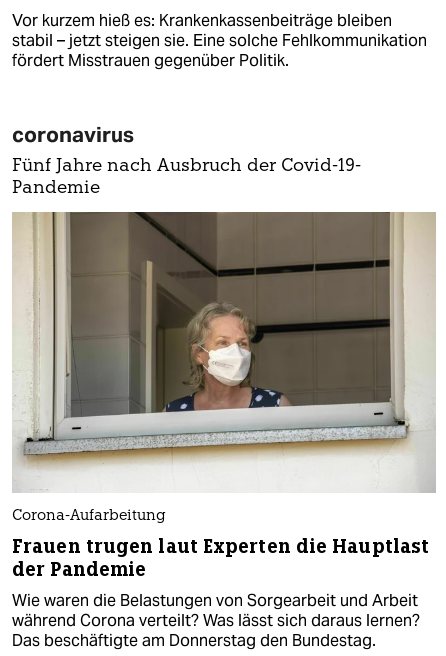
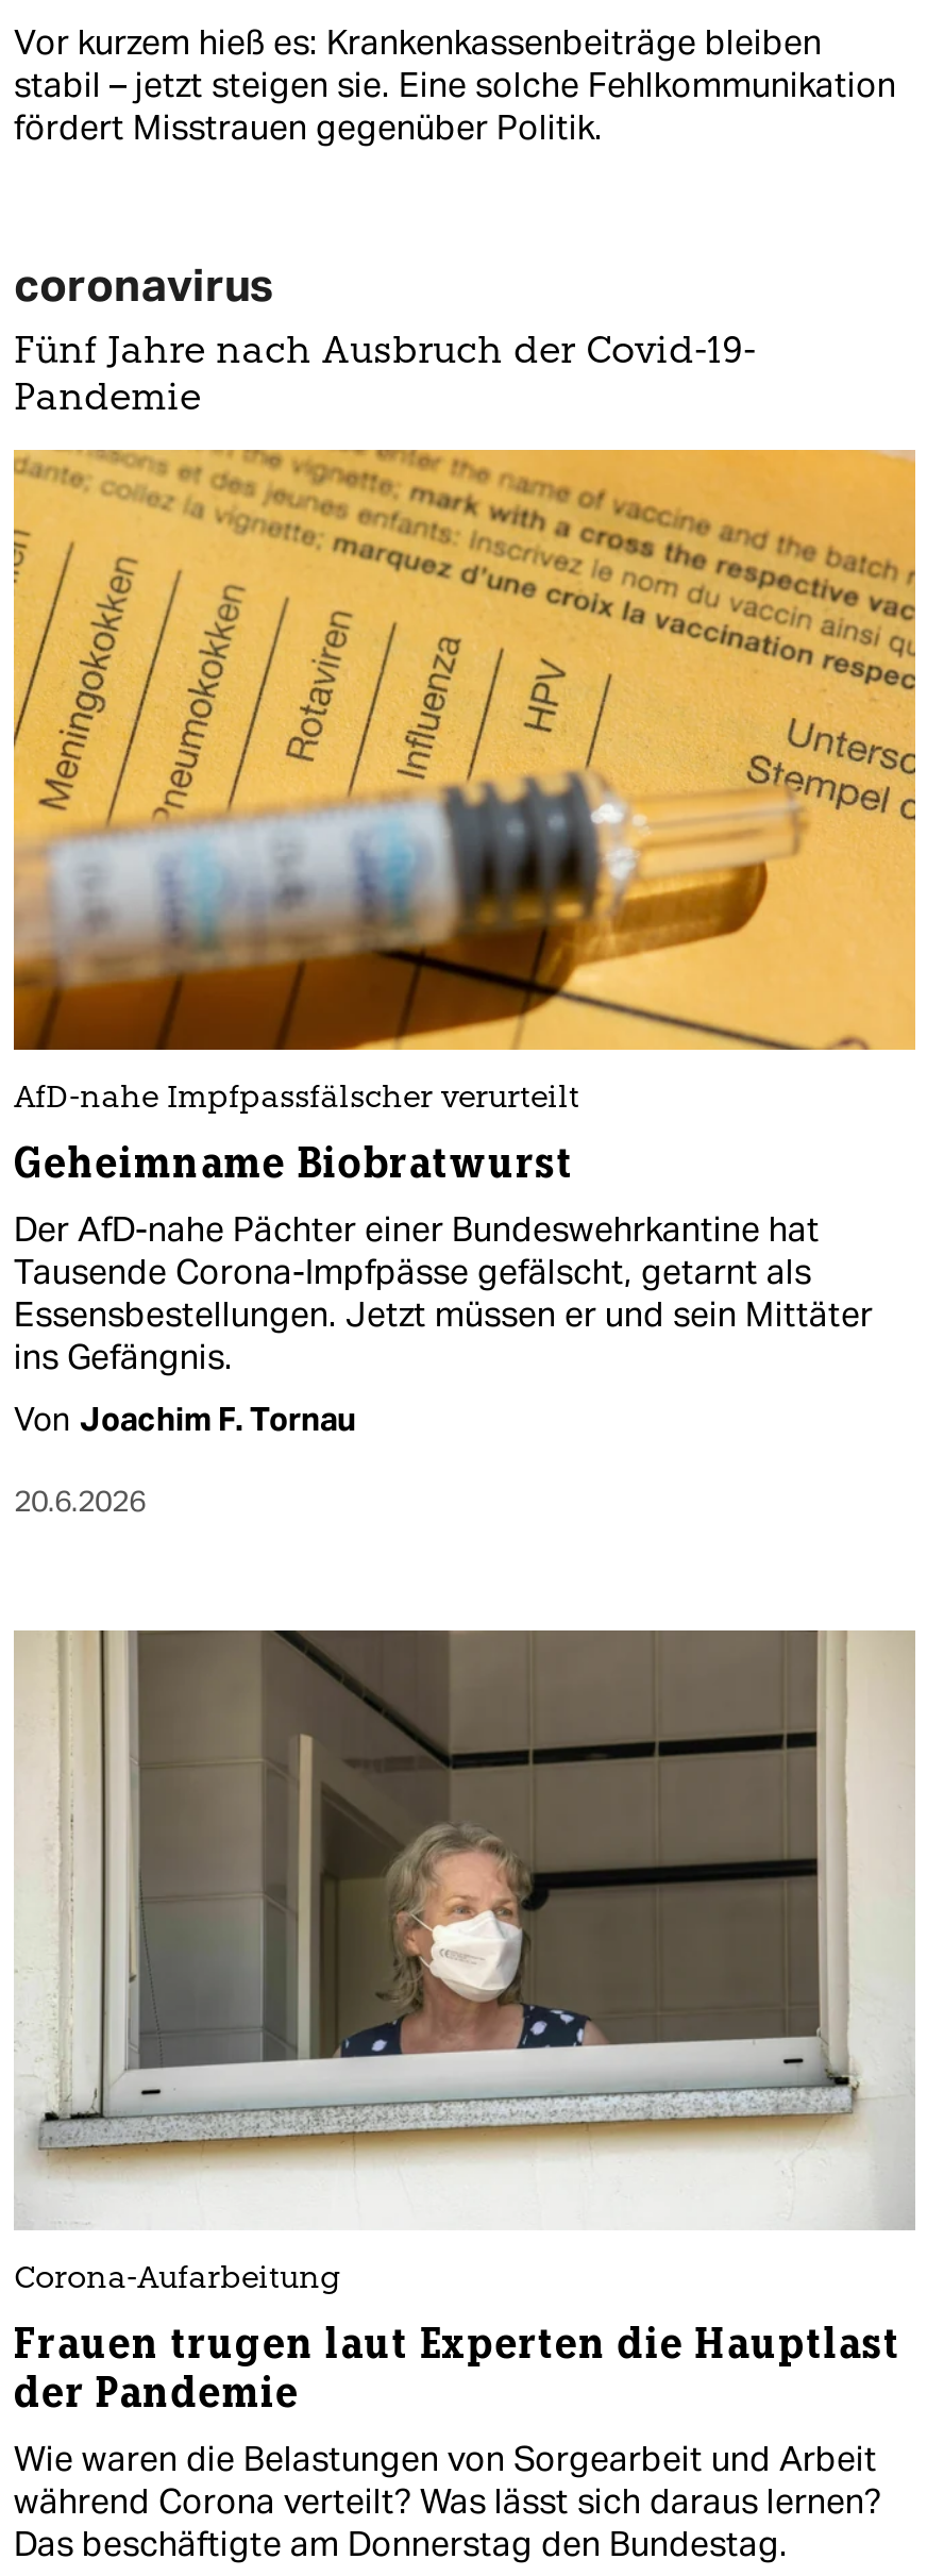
none -> [12,448,917,1520] [image] | AfD-nahe Impfpassfälscher verurteilt | Geheimname Biobratwurst | Der AfD-nahe Pächter einer Bundeswehrkantine hat | Tausende Corona-Impfpässe gefälscht, getarnt als | Essensbestellungen. Jetzt müssen er und sein Mittäter | ins Gefängnis. | Von Joachim F. Tornau | 20.6.2026

